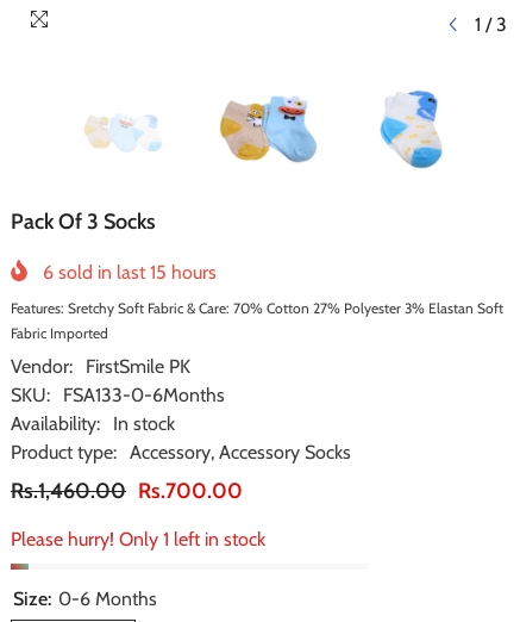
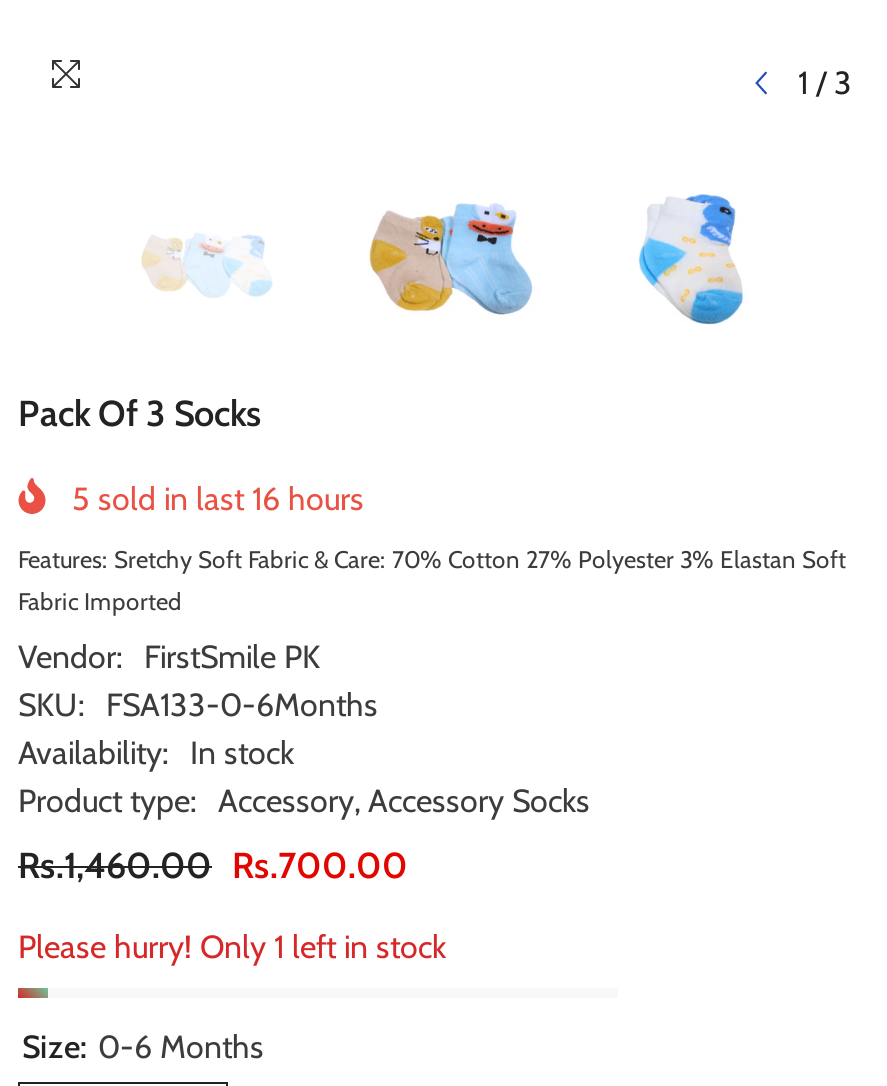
[43,261,217,284] 6 sold in last 15 hours -> [72,481,364,519] 5 sold in last 16 hours

